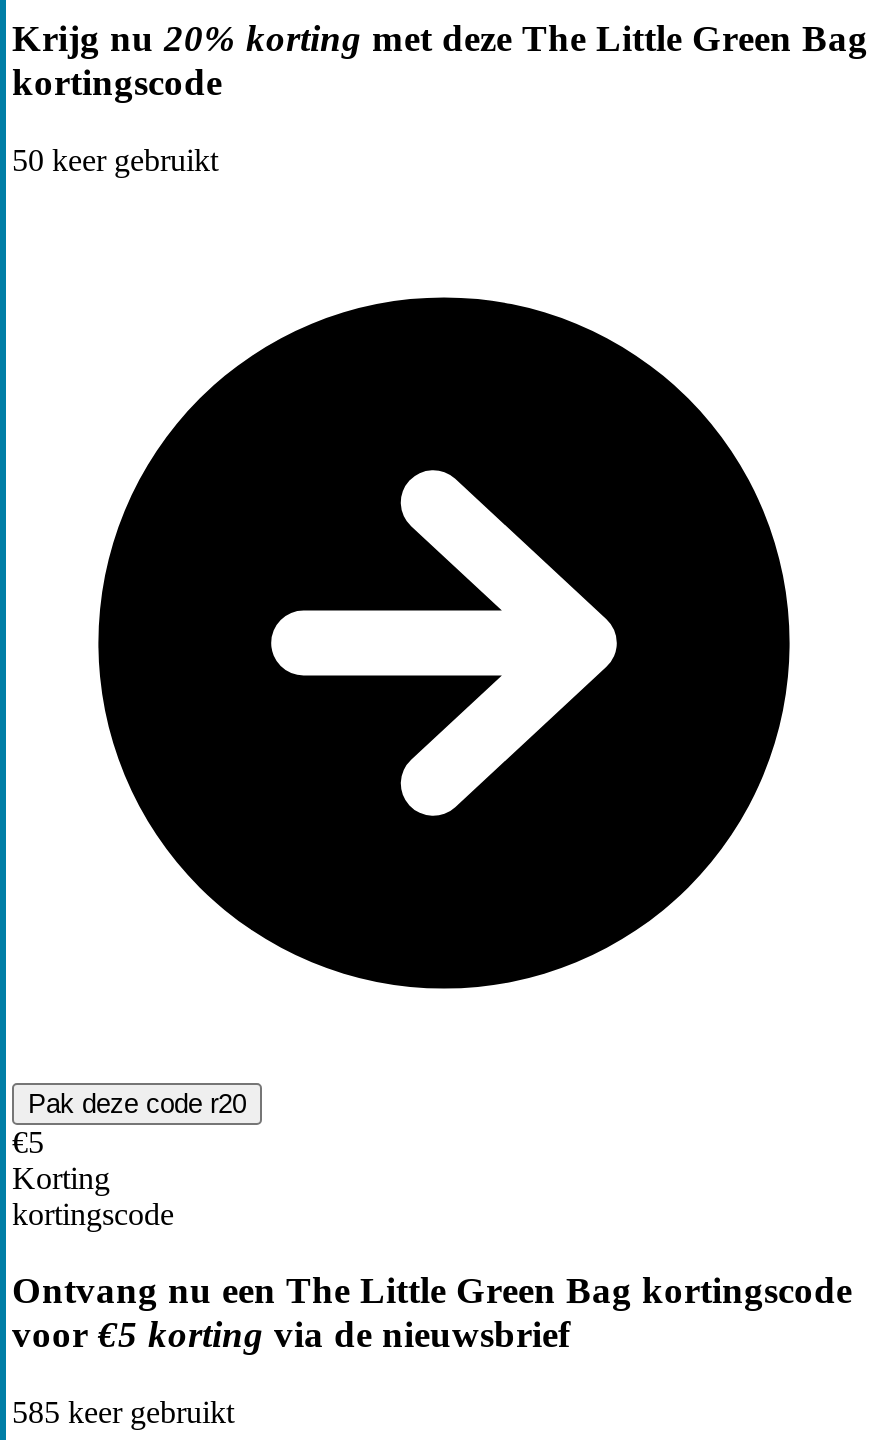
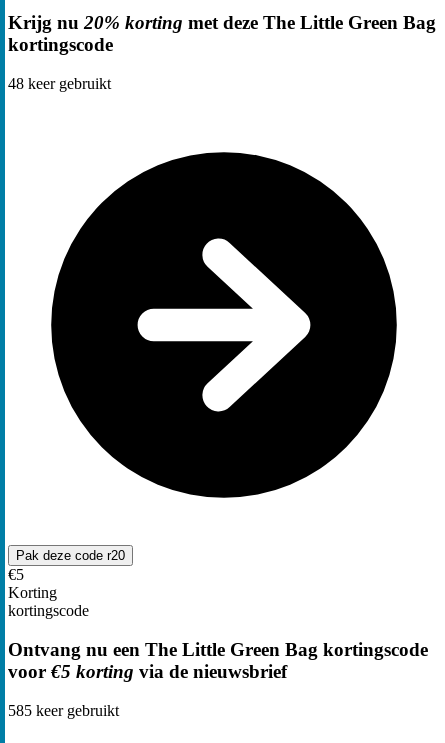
[12,142,218,176] 50 keer gebruikt -> [8,75,111,92] 48 keer gebruikt

